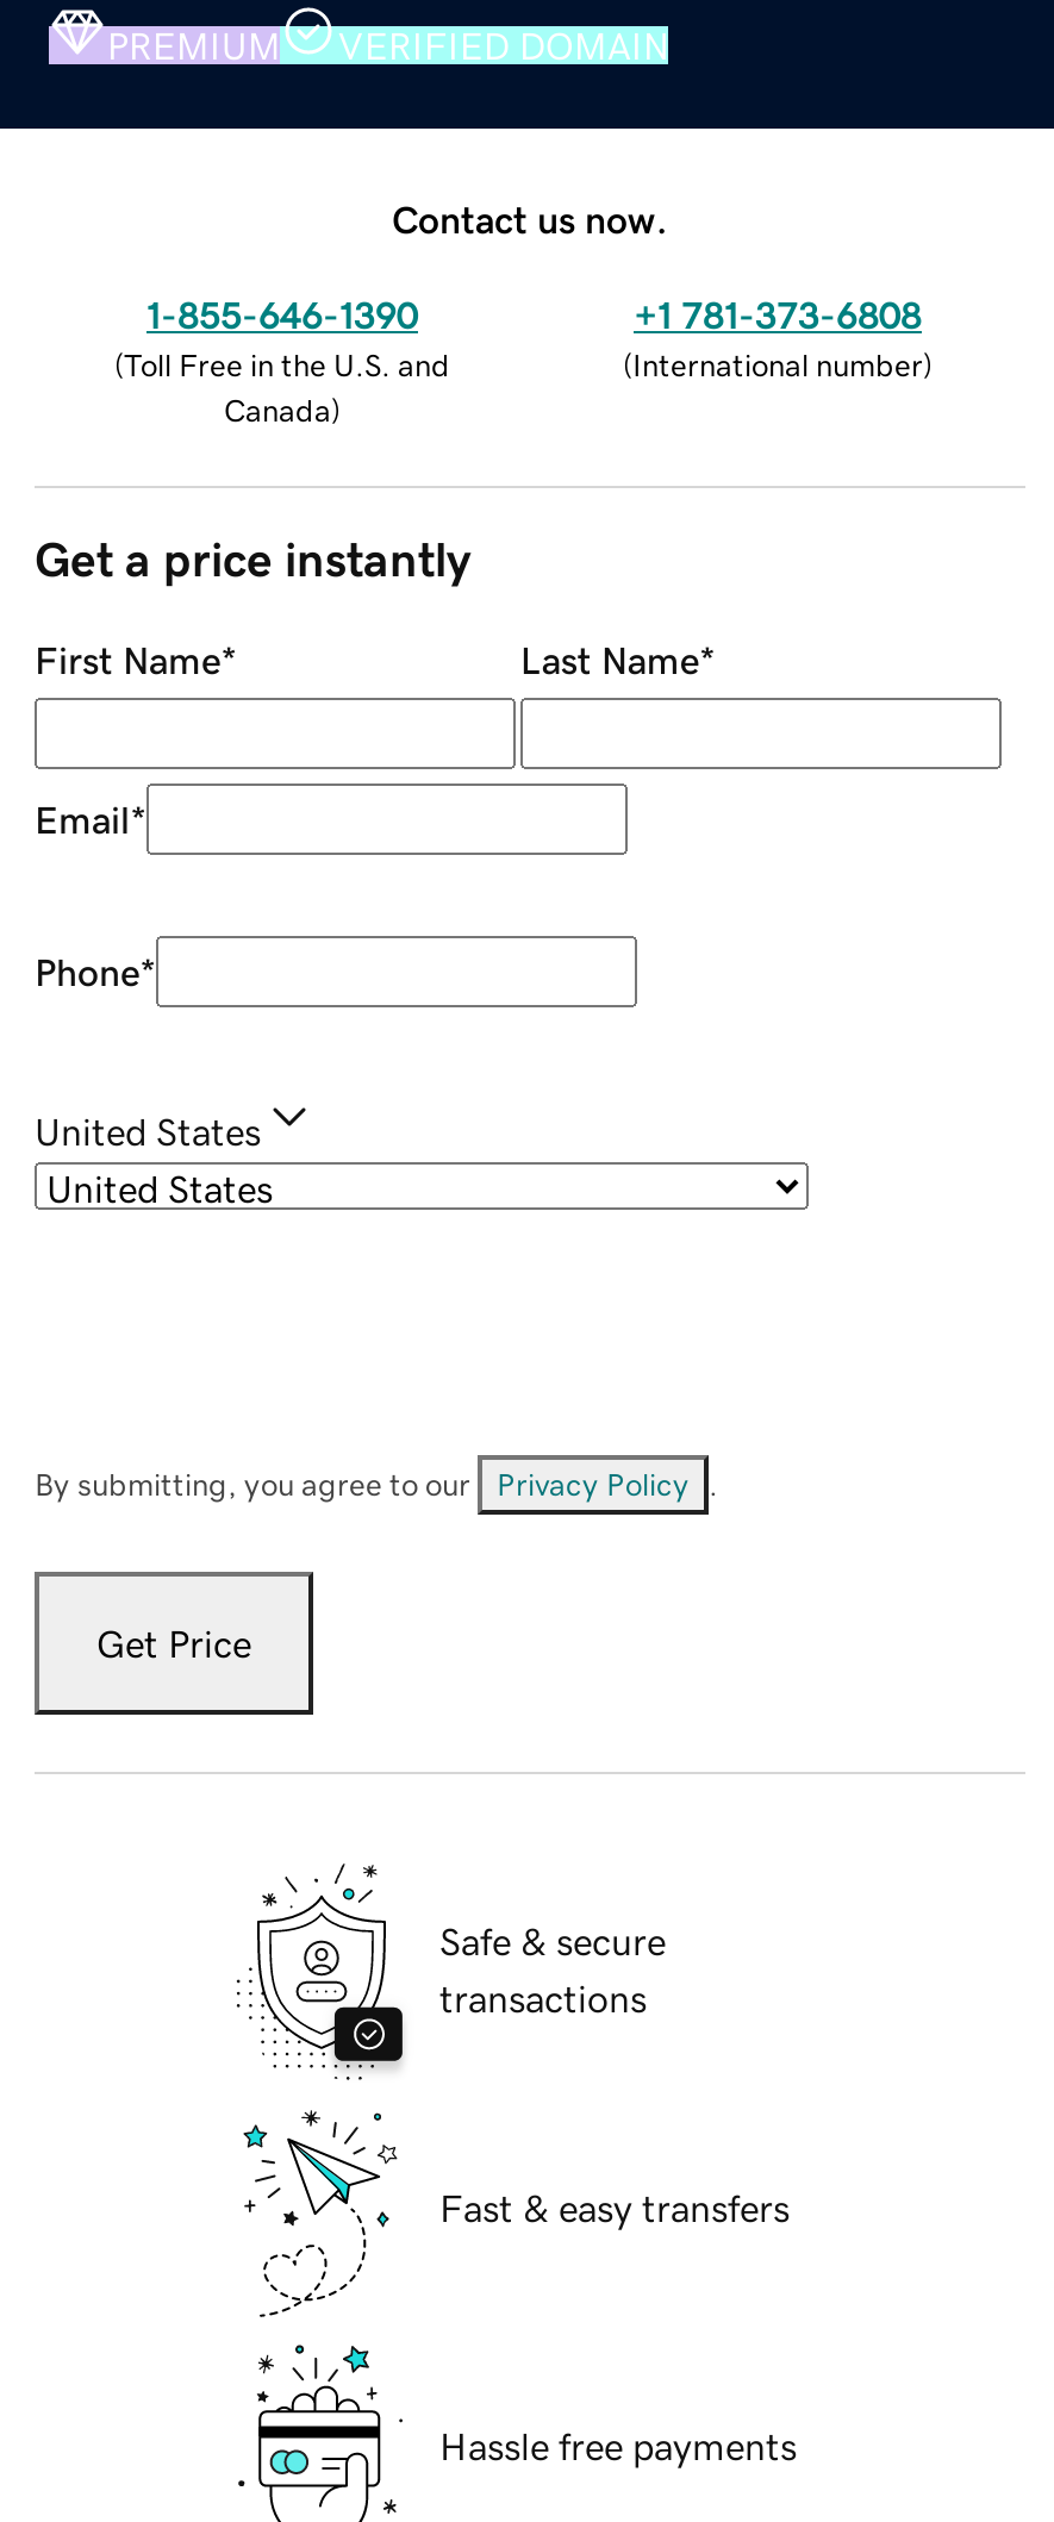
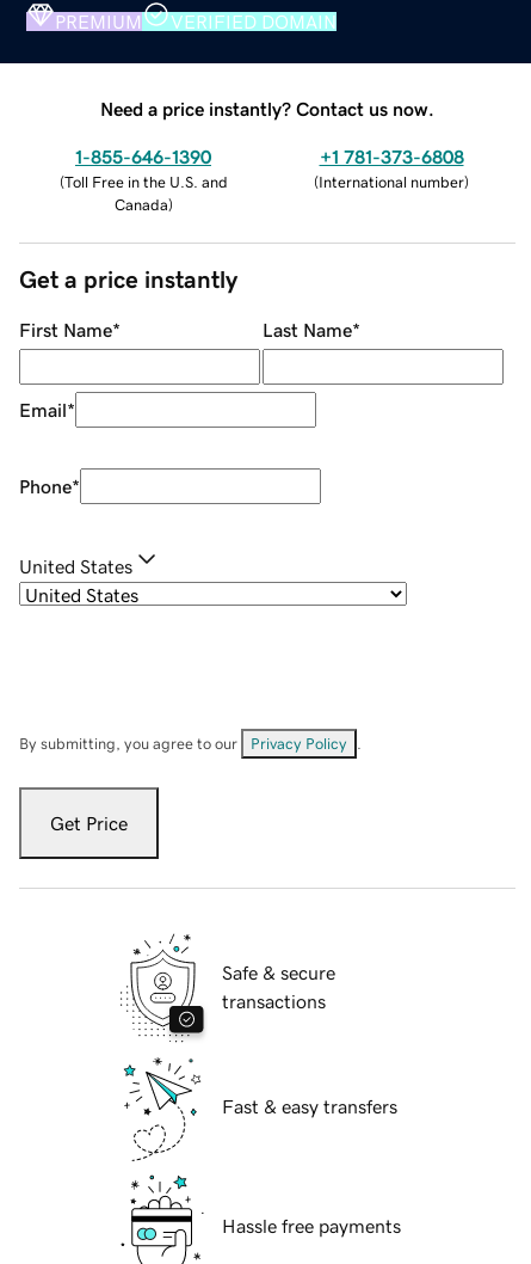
[392,199,668,237] Contact us now. -> [100,99,434,118] Need a price instantly? Contact us now.

